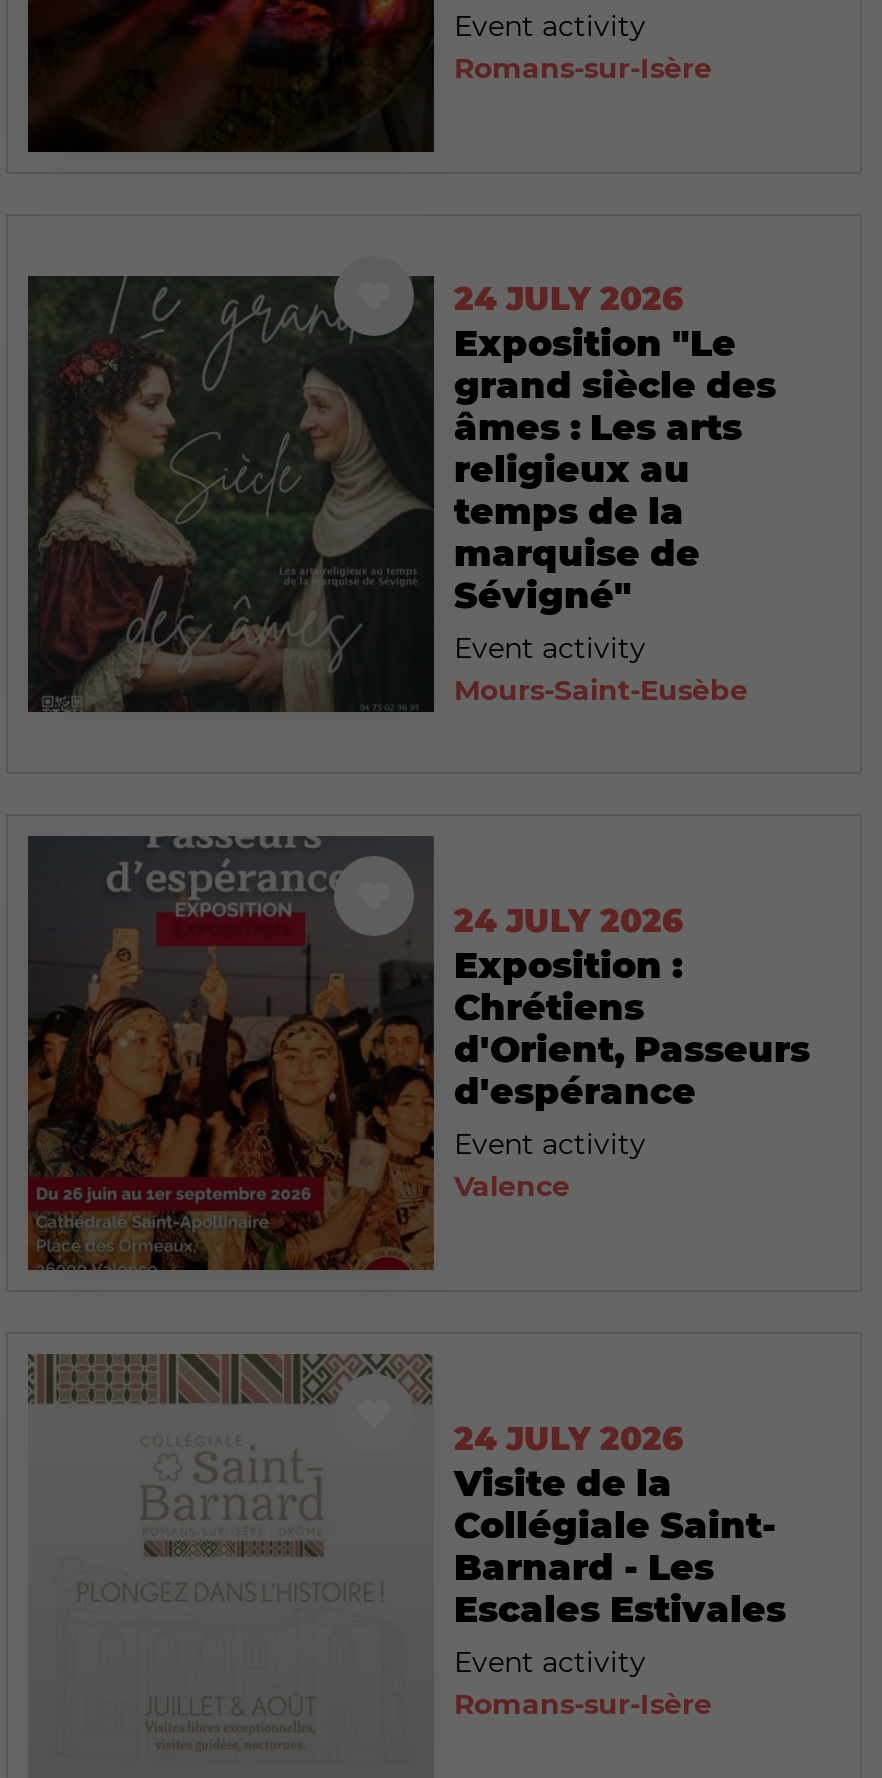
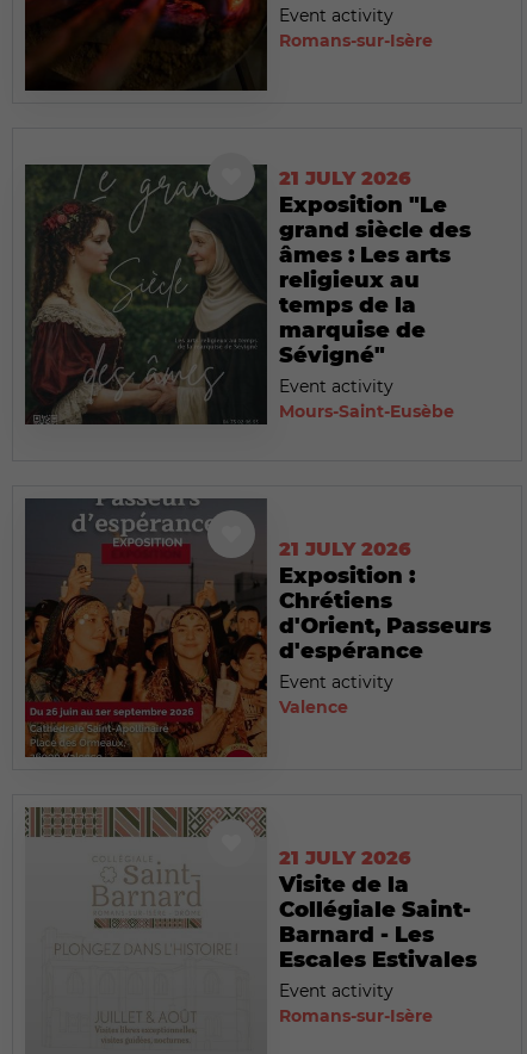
[454,280,684,318] 24 JULY 2026 -> [279,167,411,190] 21 JULY 2026
[454,902,684,940] 24 JULY 2026 -> [279,538,411,561] 21 JULY 2026
[454,1421,684,1459] 24 JULY 2026 -> [279,847,411,870] 21 JULY 2026

